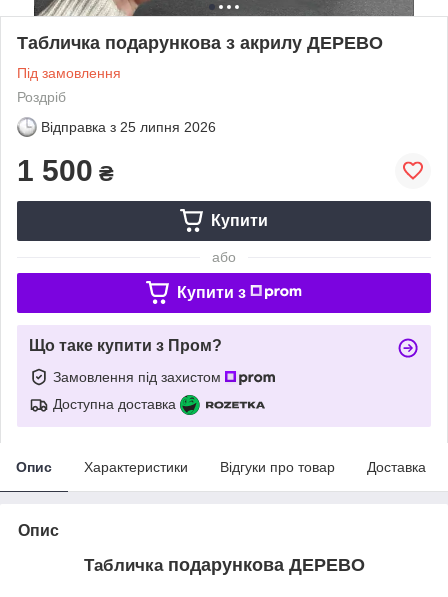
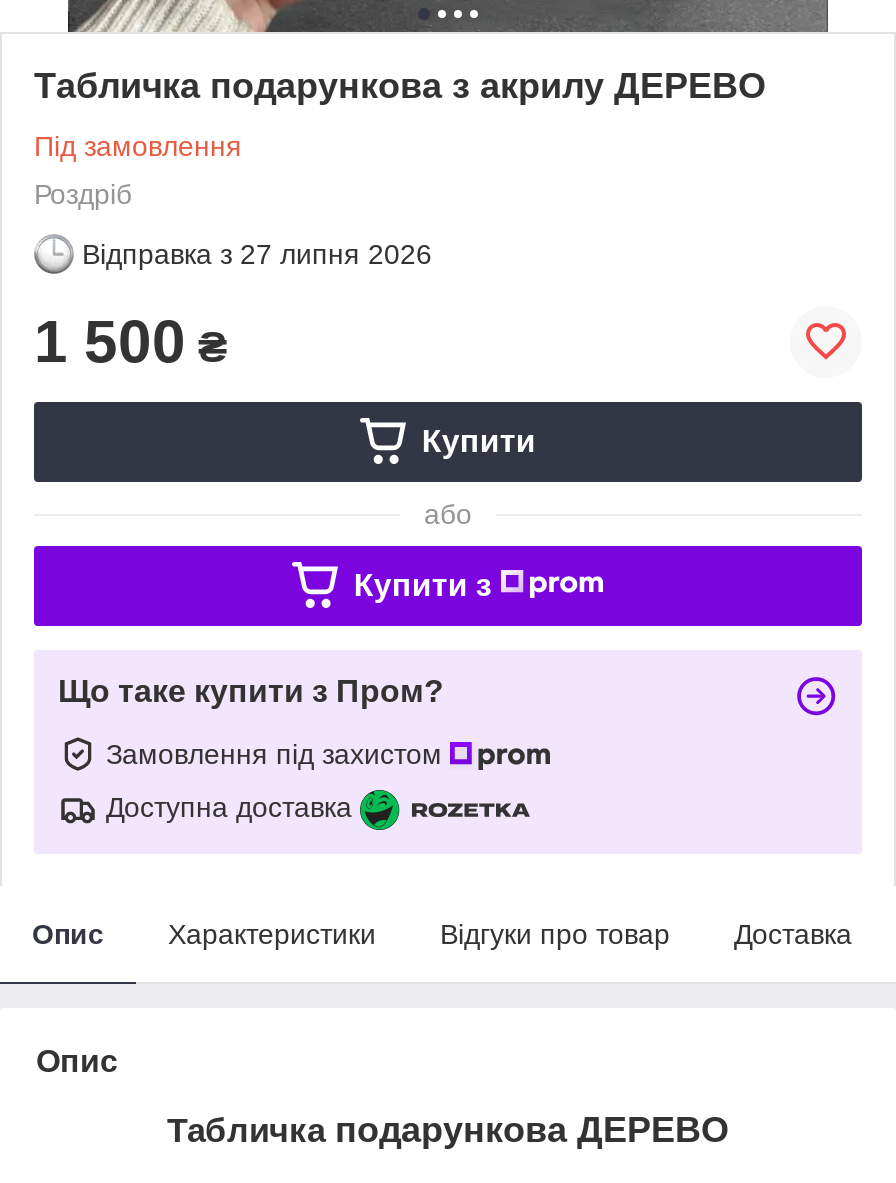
[41,119,216,135] Відправка з 25 липня 2026 -> [82,238,432,270] Відправка з 27 липня 2026

